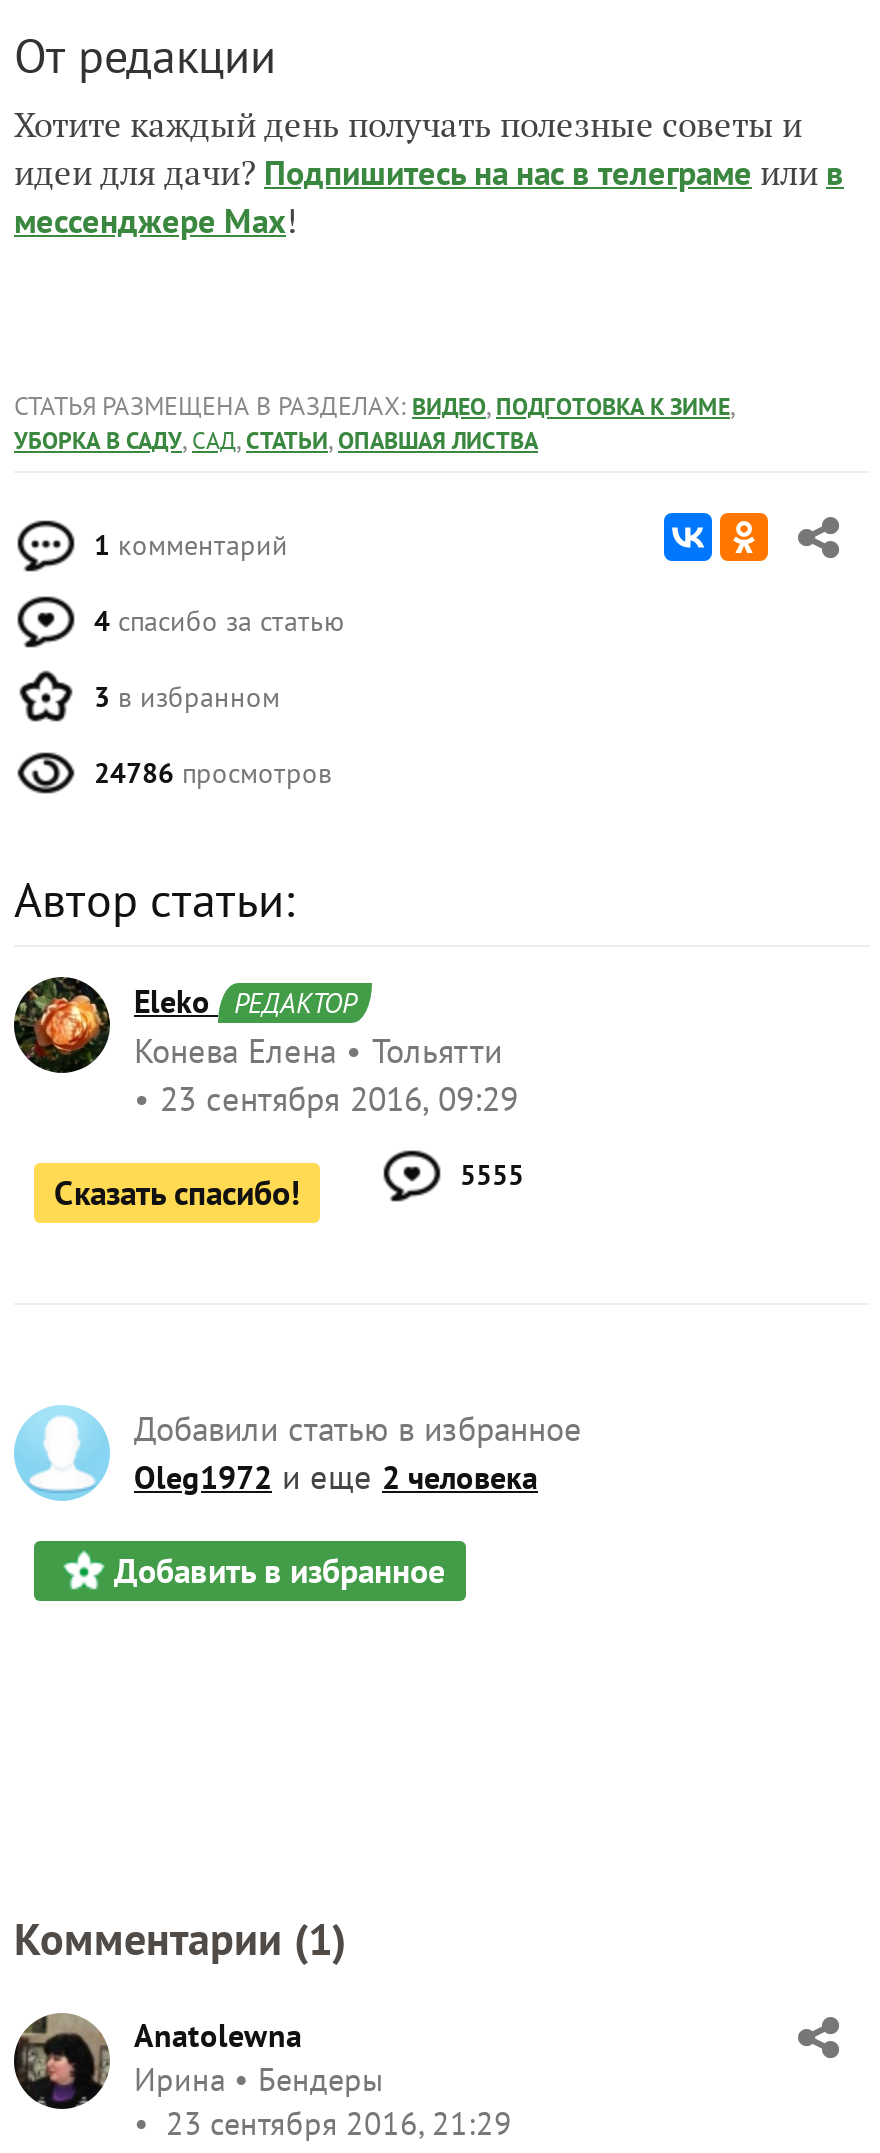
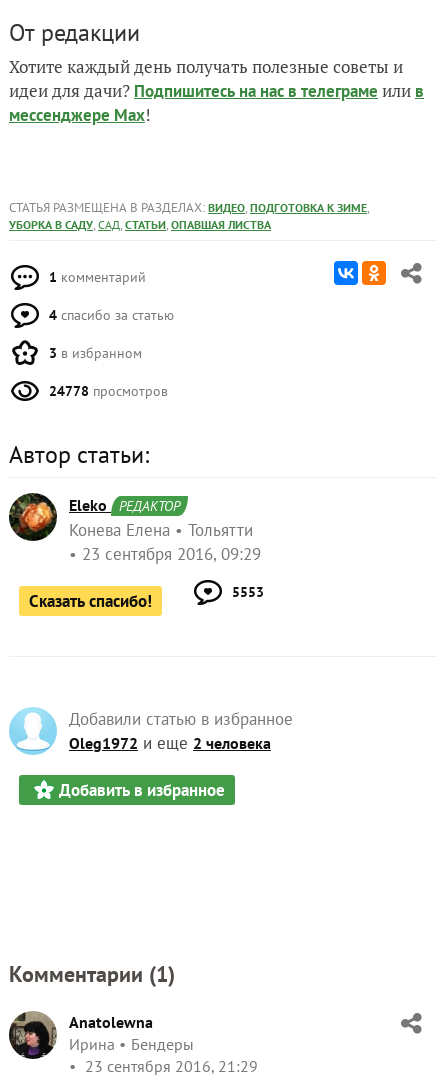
[94,755,332,791] 24786 просмотров -> [49,382,168,400] 24778 просмотров
[460,1157,524,1193] 5555 -> [232,583,264,601] 5553

